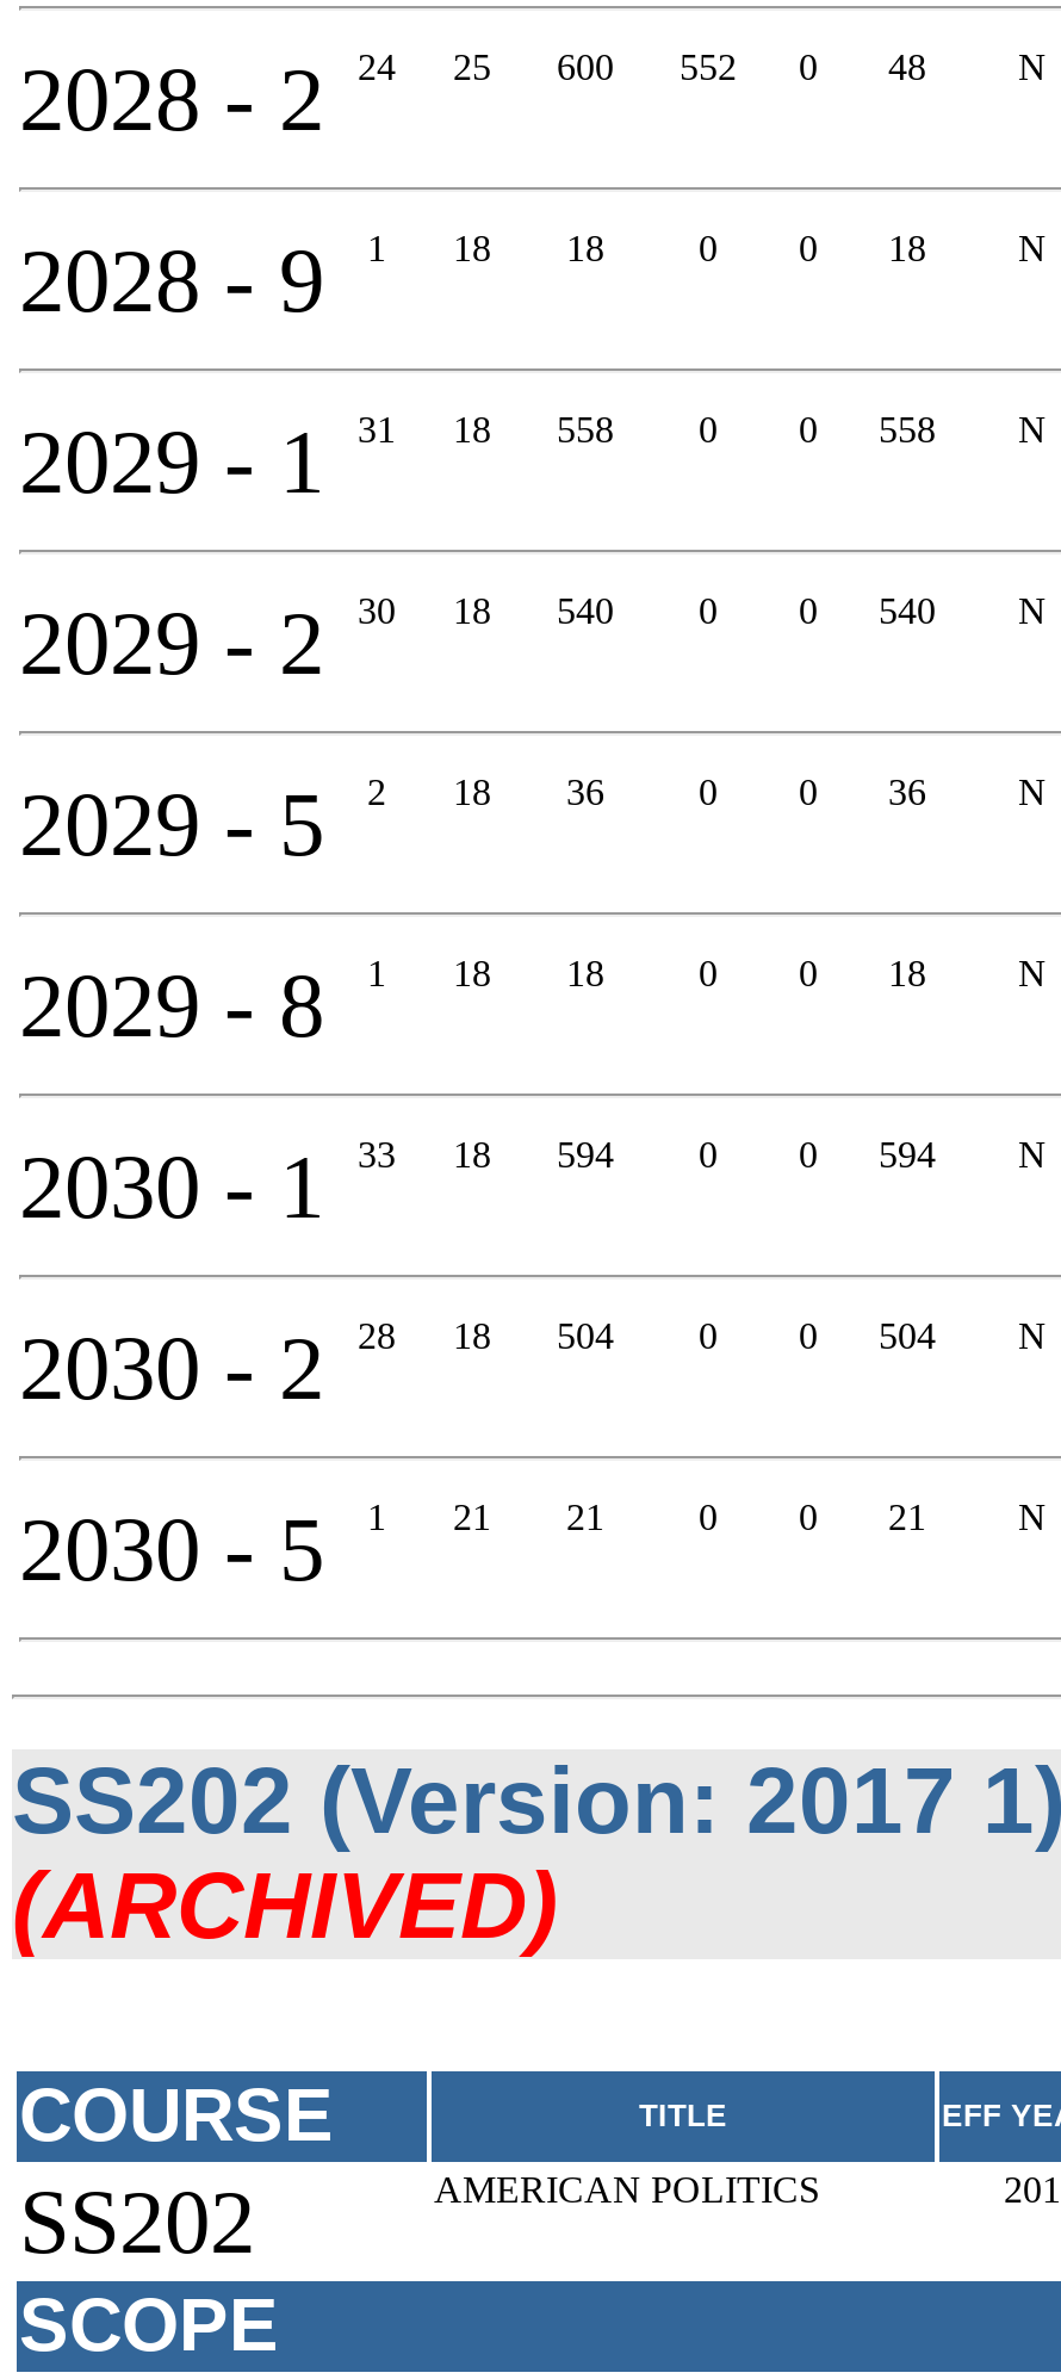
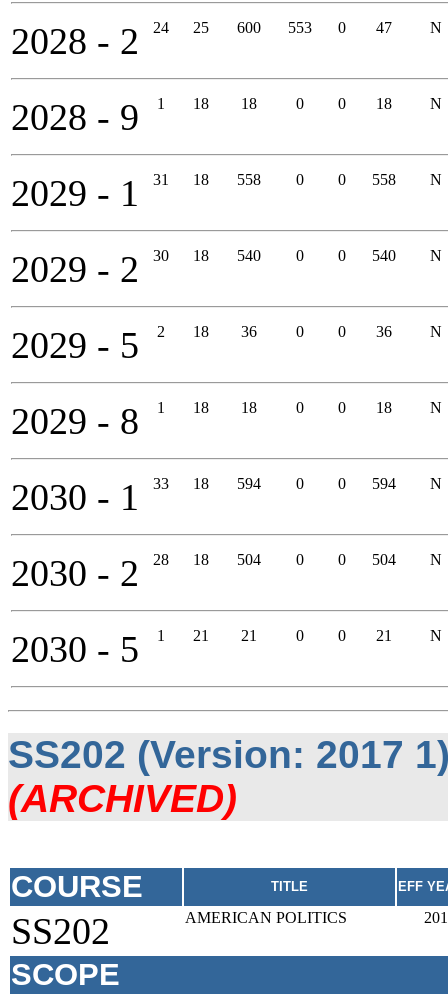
[680,47,737,87] 552 -> [288,19,312,36] 553
[888,47,926,87] 48 -> [375,19,391,36] 47

